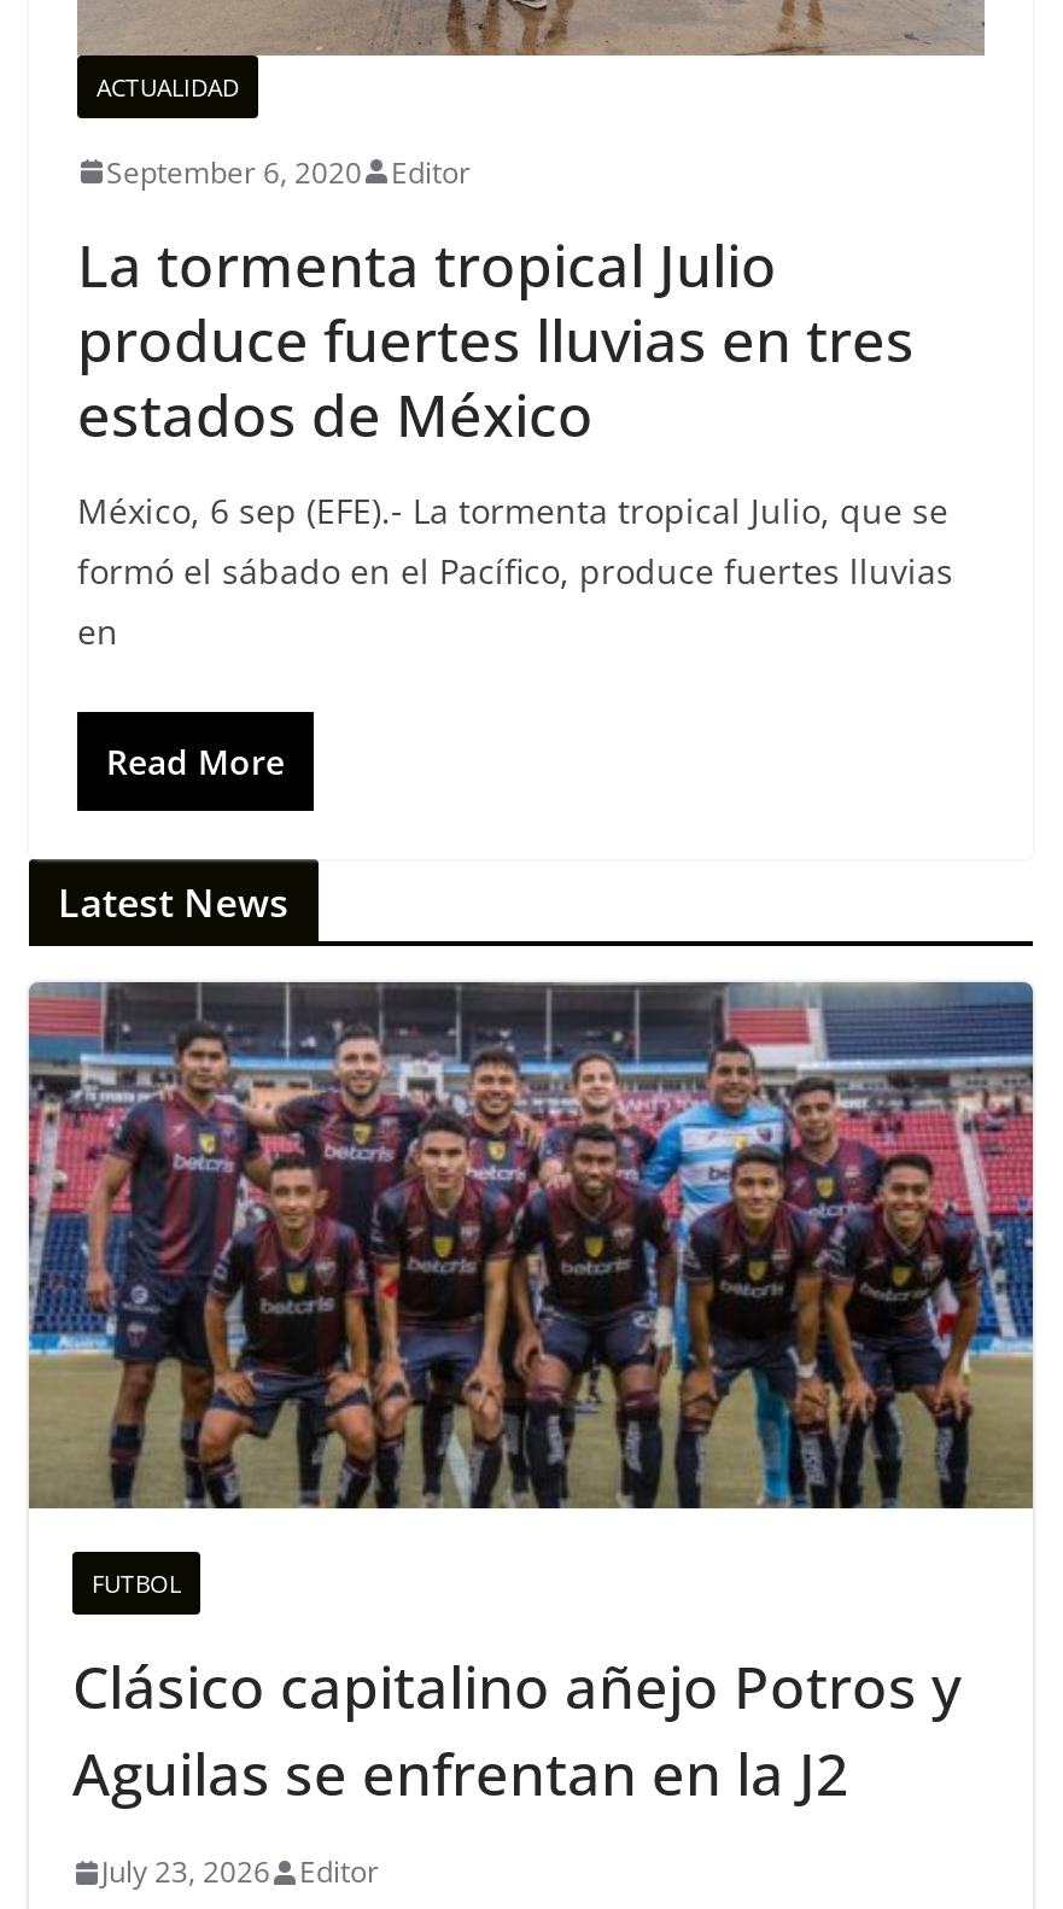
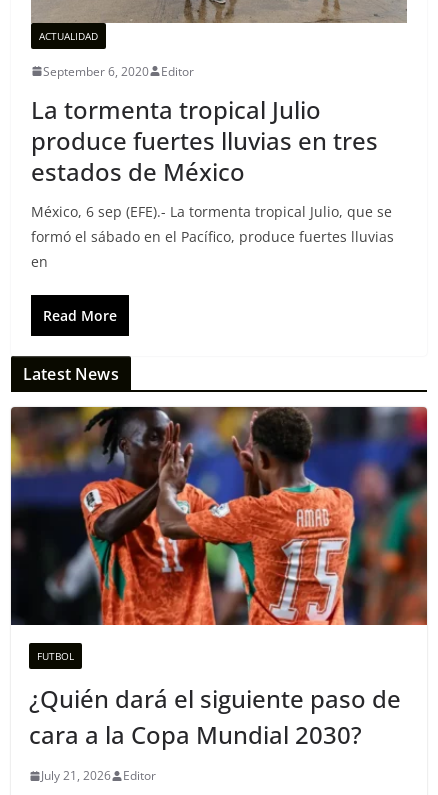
[27,980,1035,1511] [image] -> [10,406,428,626] [image]
[72,1647,960,1813] Clásico capitalino añejo Potros y | Aguilas se enfrentan en la J2 -> [29,682,401,751] ¿Quién dará el siguiente paso de | cara a la Copa Mundial 2030?
[101,1852,379,1893] July 23, 2026 Editor -> [41,767,156,784] July 21, 2026 Editor

